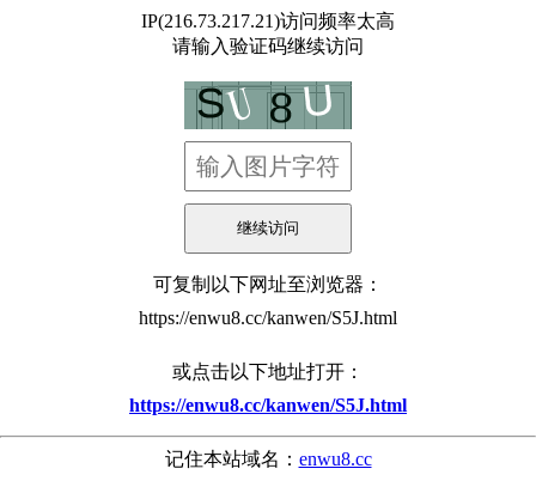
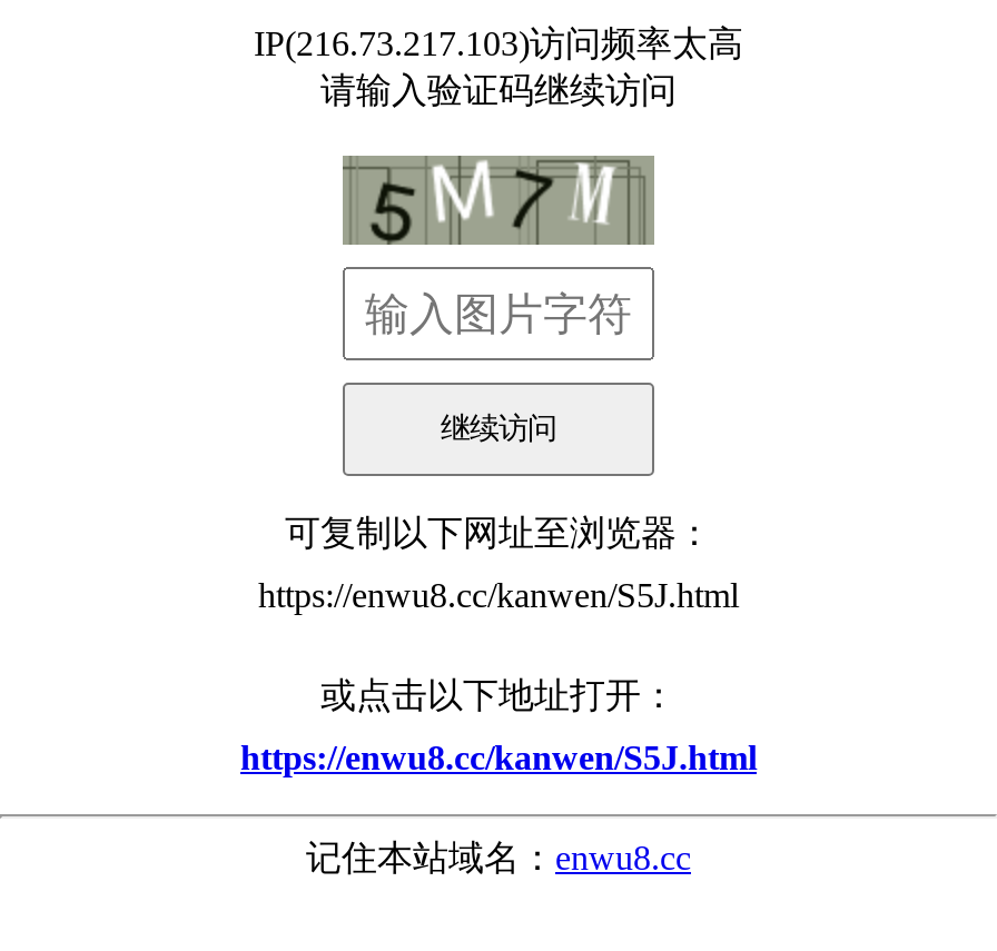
[141,11,395,31] IP(216.73.217.21)访问频率太高 -> [254,24,743,62] IP(216.73.217.103)访问频率太高
[185,81,353,129] [image] -> [343,156,657,245] [image]

